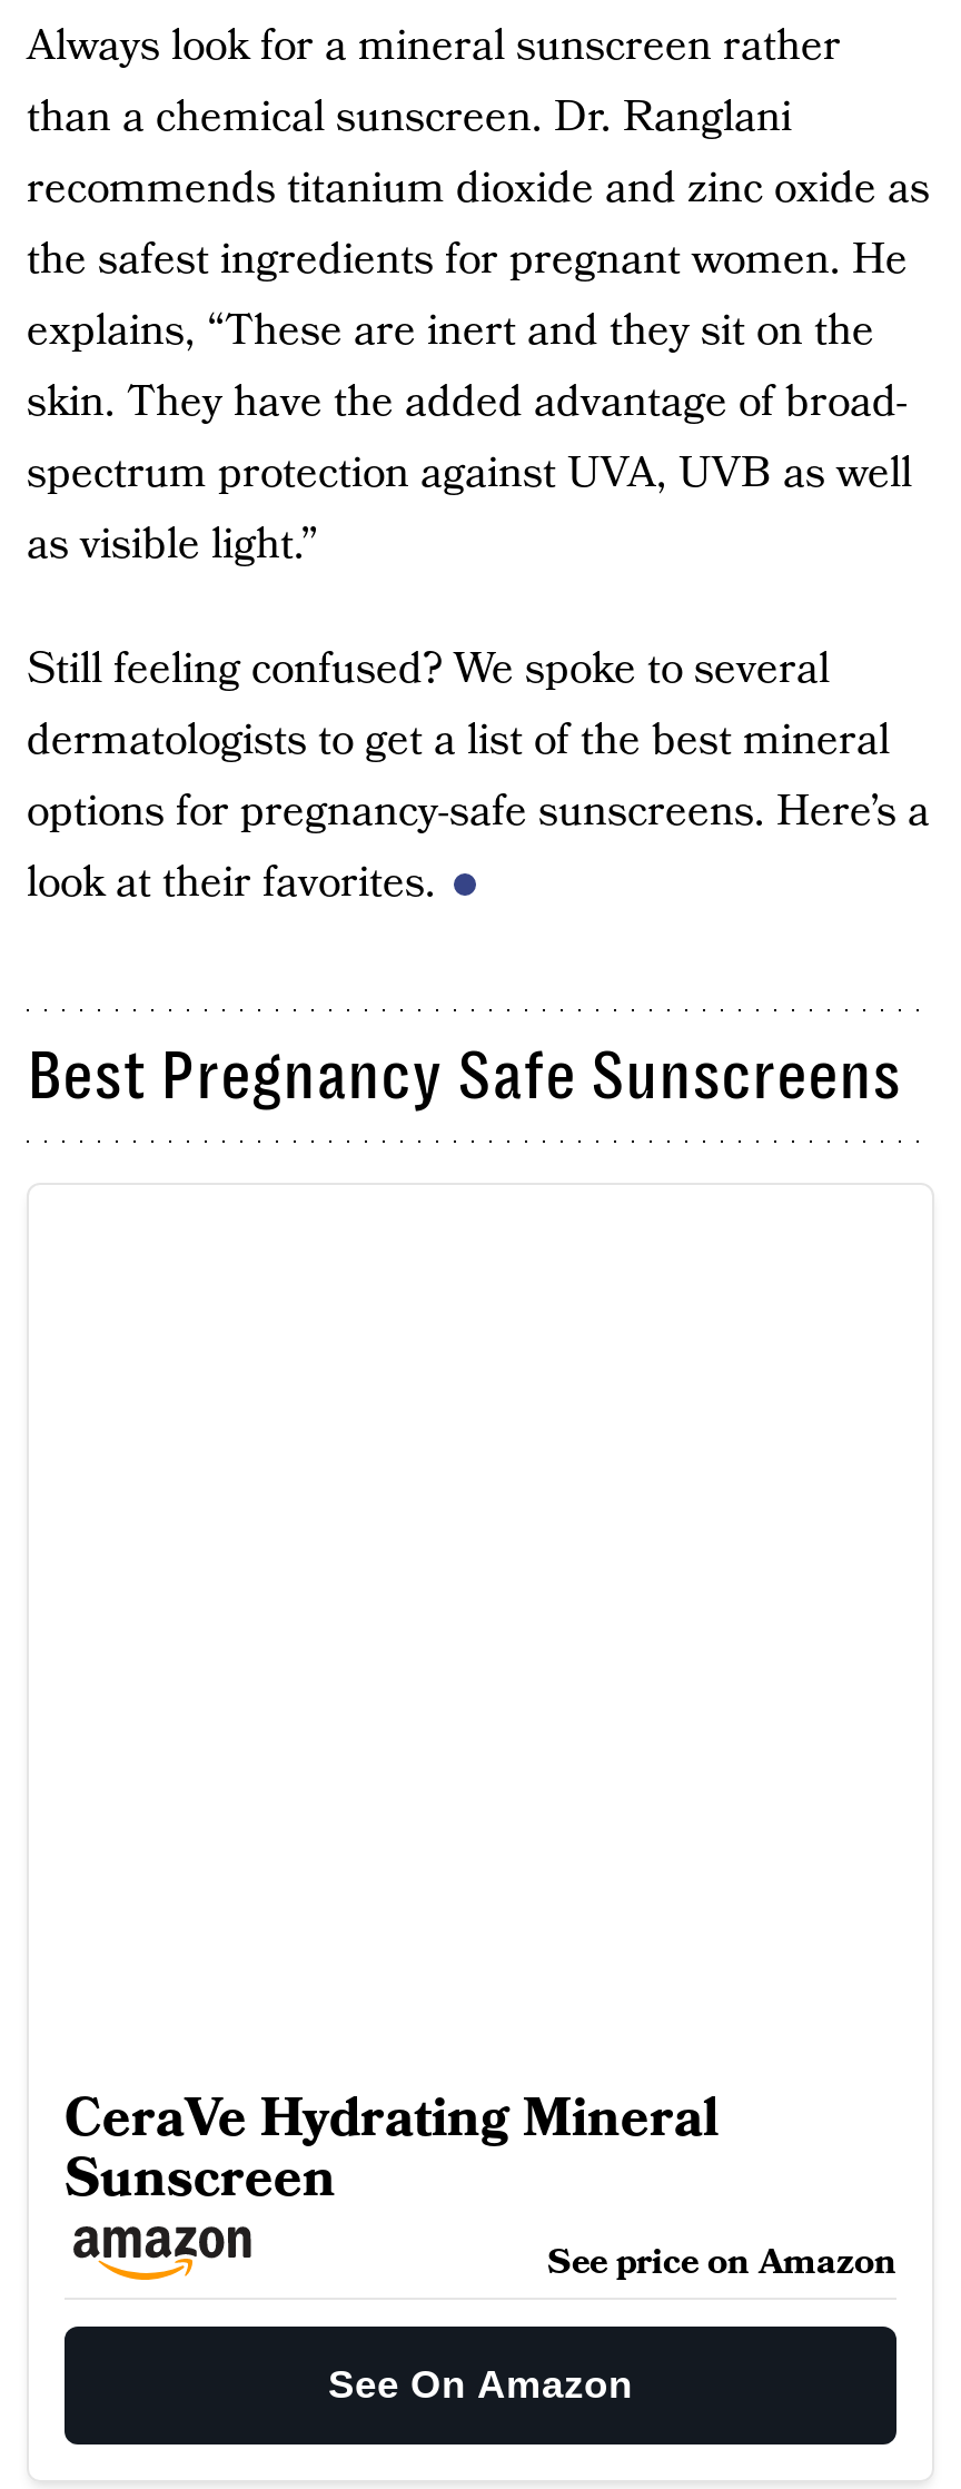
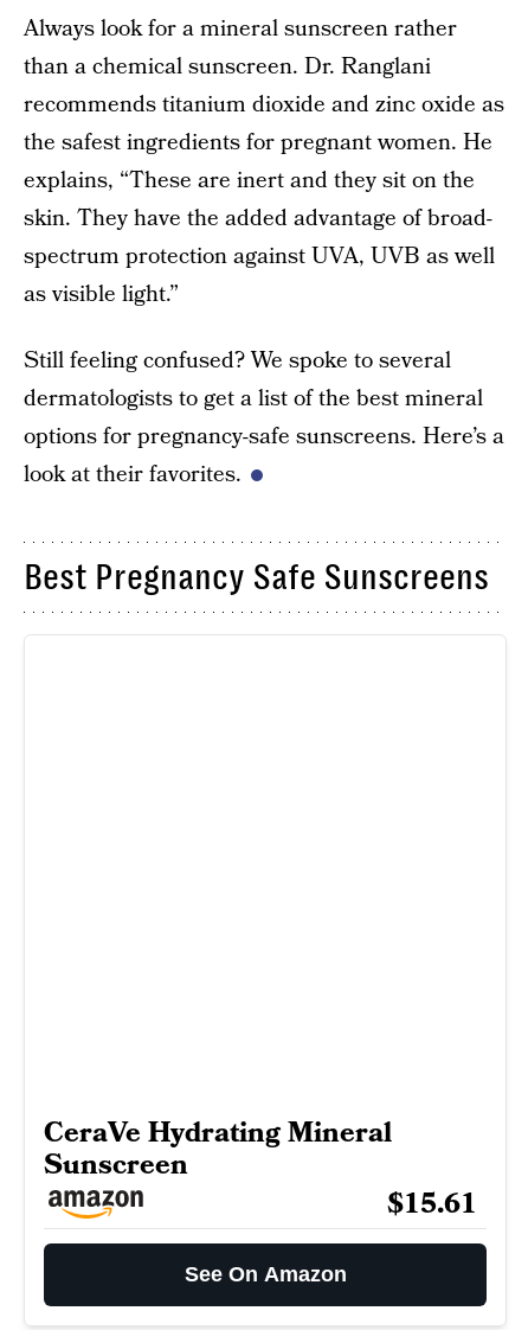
[547,2238,896,2286] See price on Amazon -> [387,1184,477,1223] $15.61

